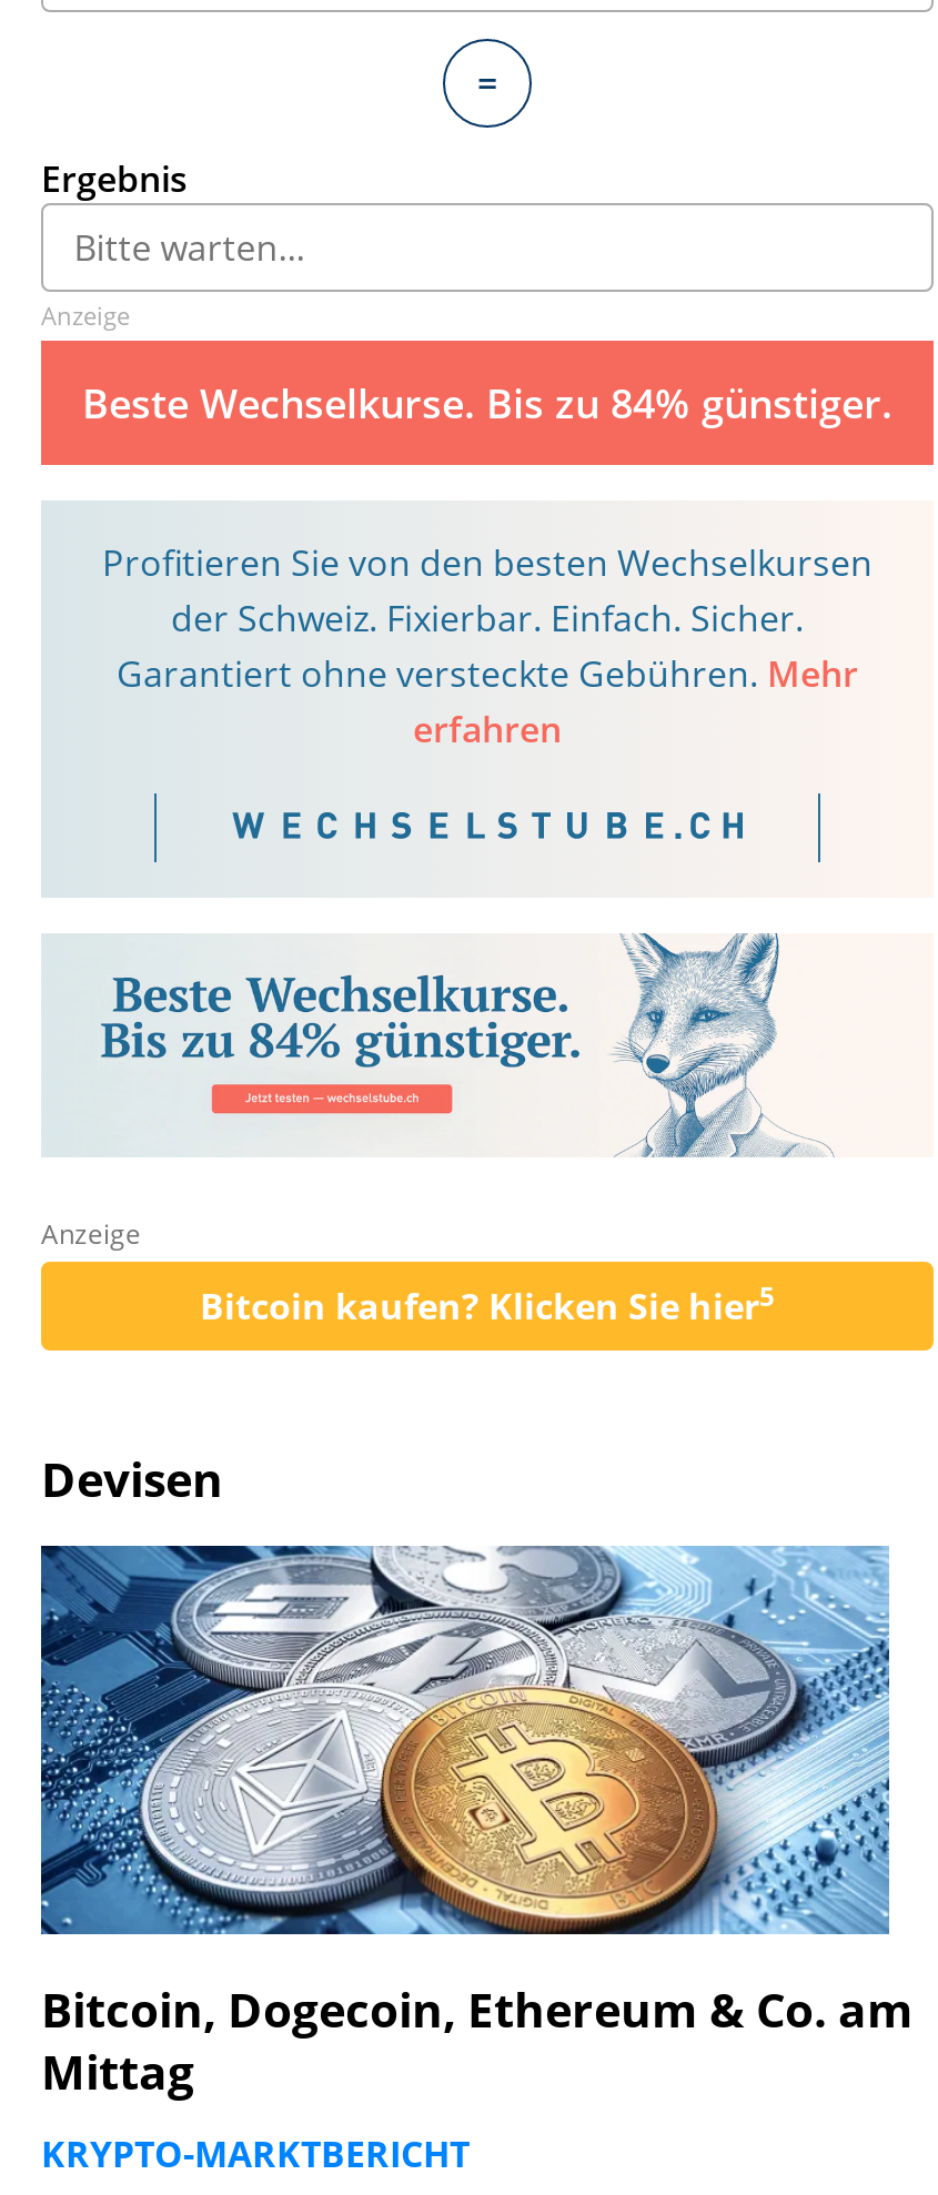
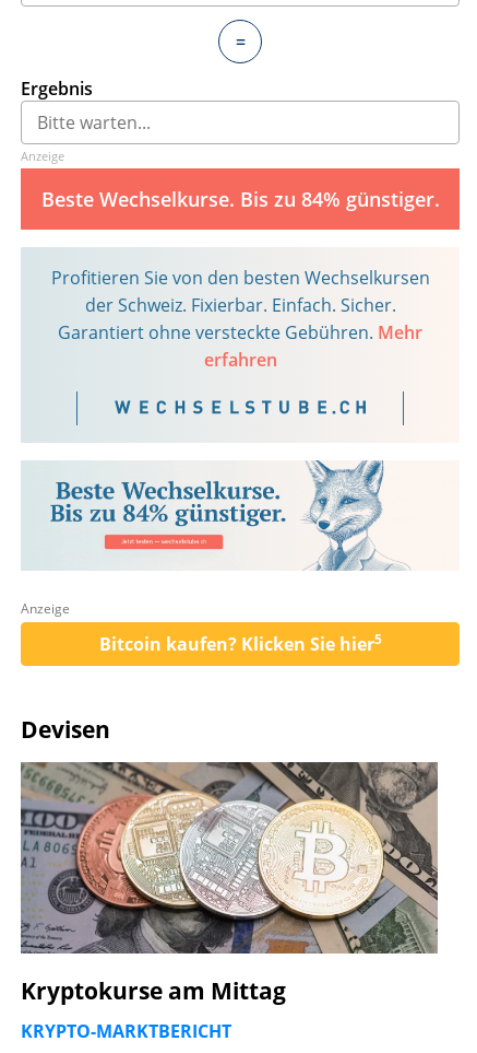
[39,1544,914,2103] [image] | Bitcoin, Dogecoin, Ethereum & Co. am | Mittag -> [20,761,439,1006] [image] | Kryptokurse am Mittag

